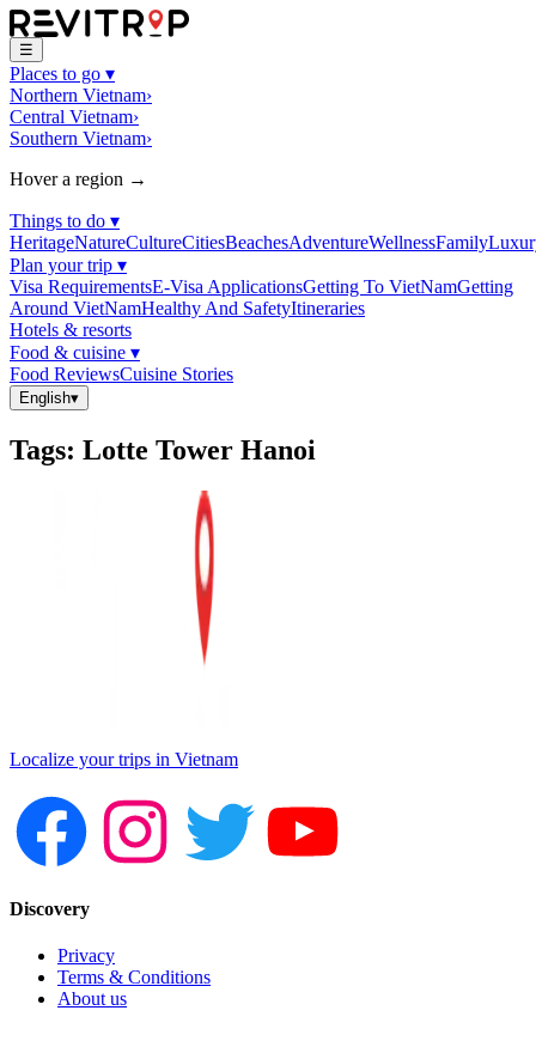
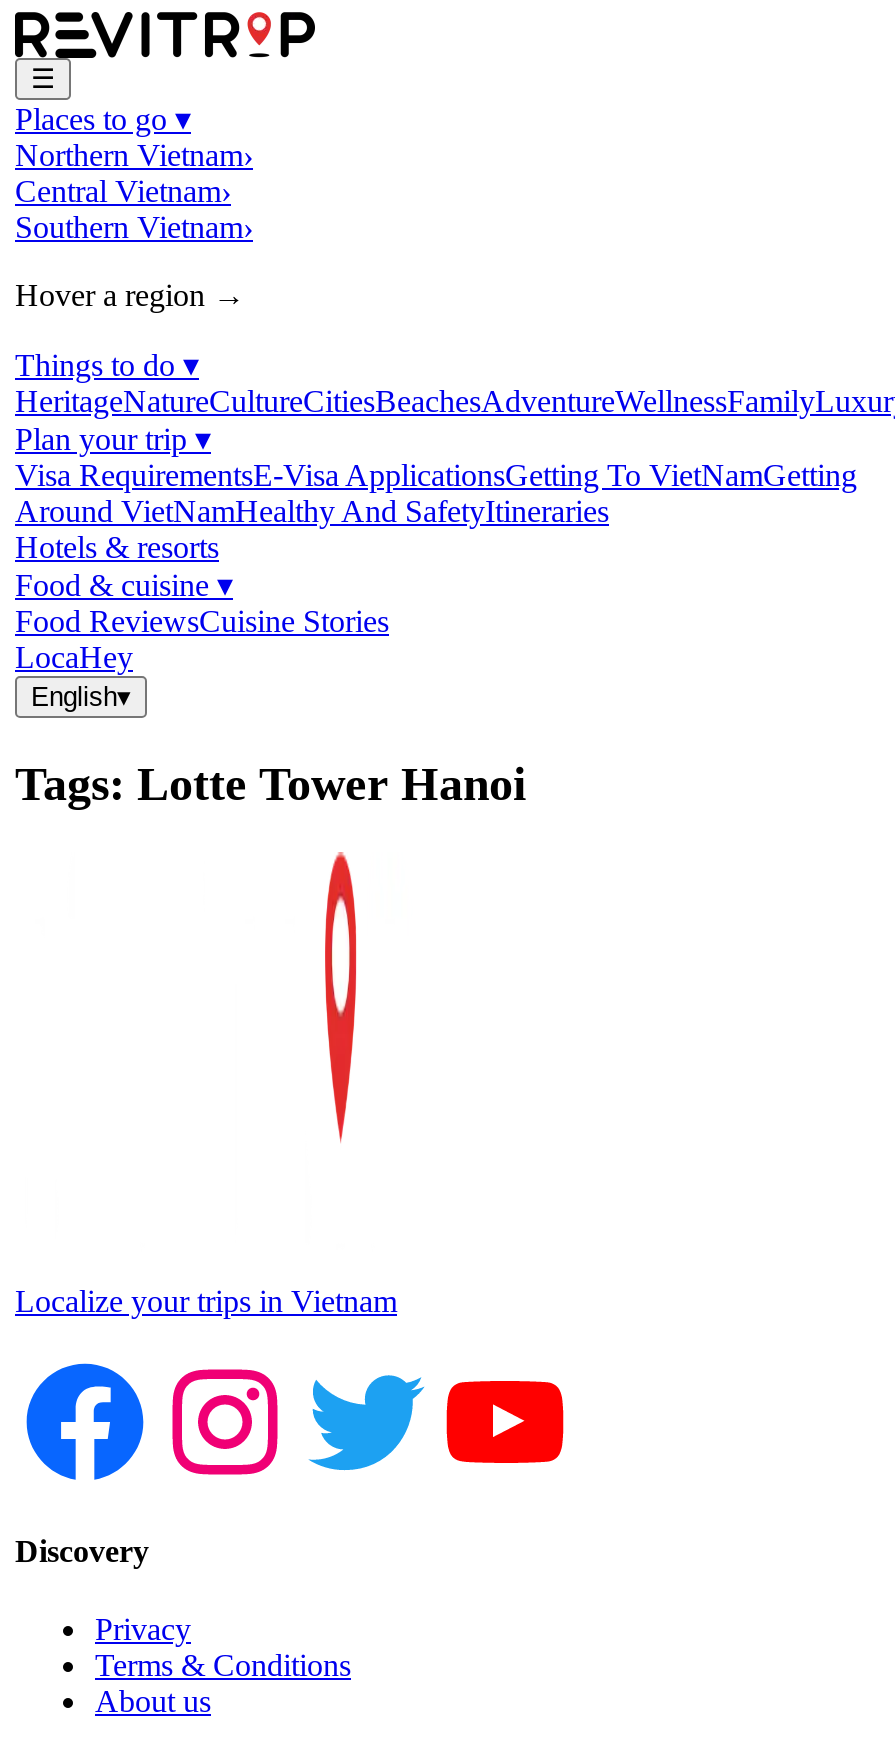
none -> [15,640,133,674] LocaHey

